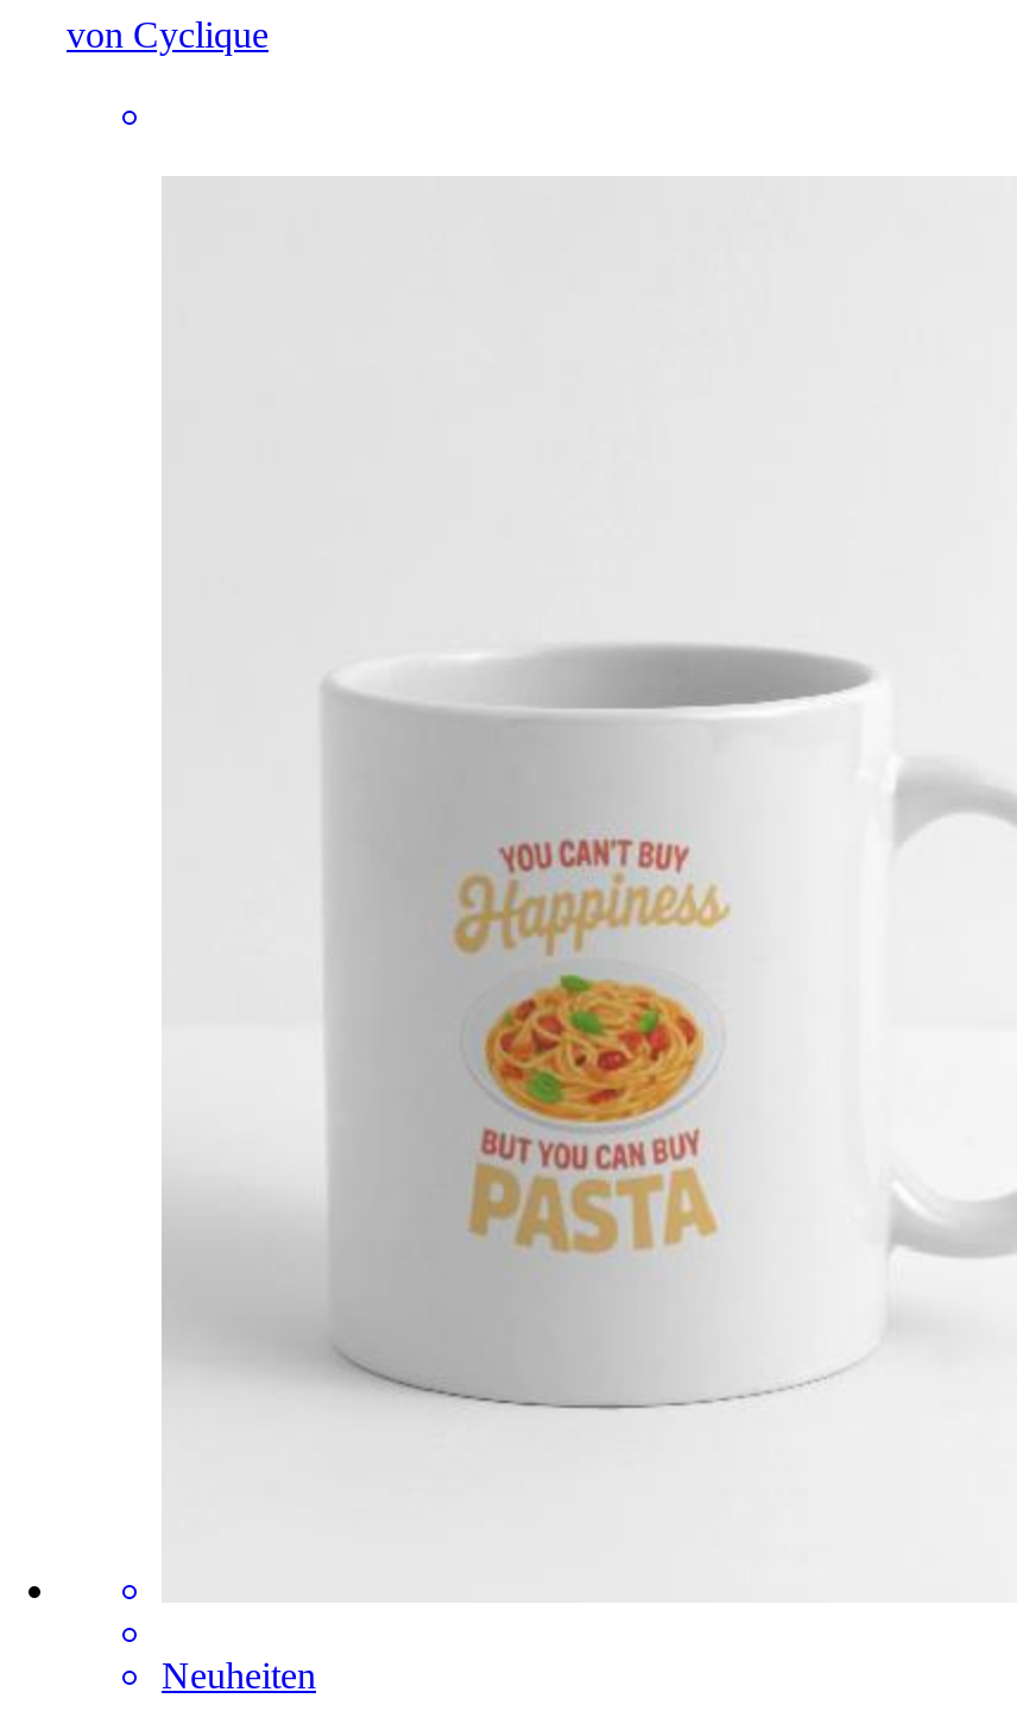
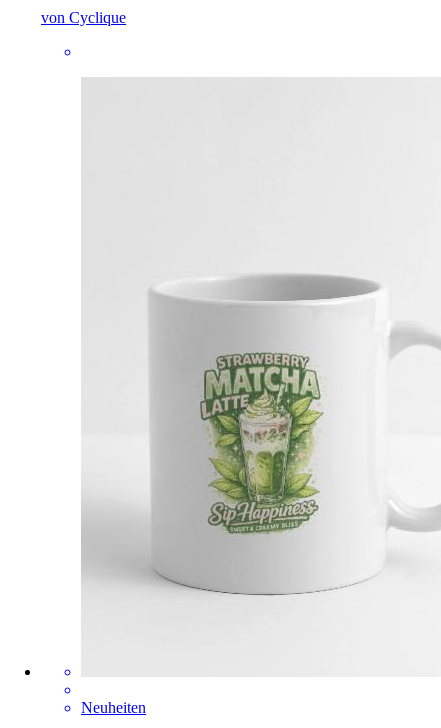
[444,830,734,1263] [image] -> [199,351,324,535] [image]

